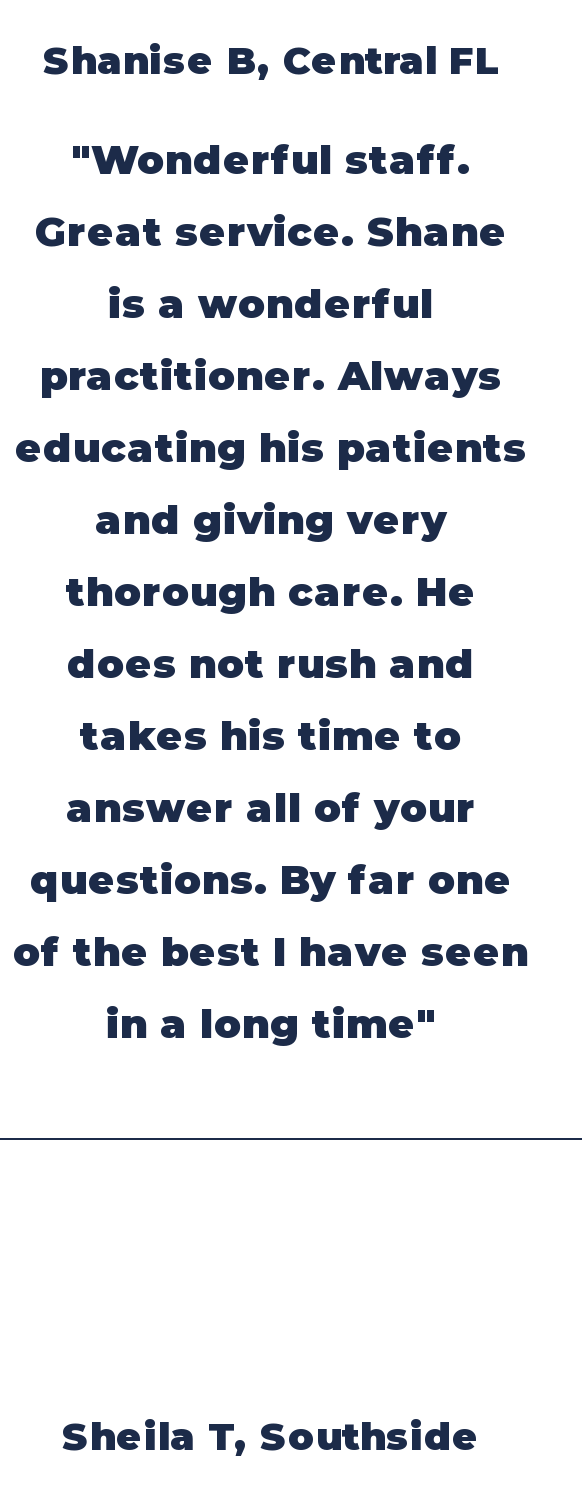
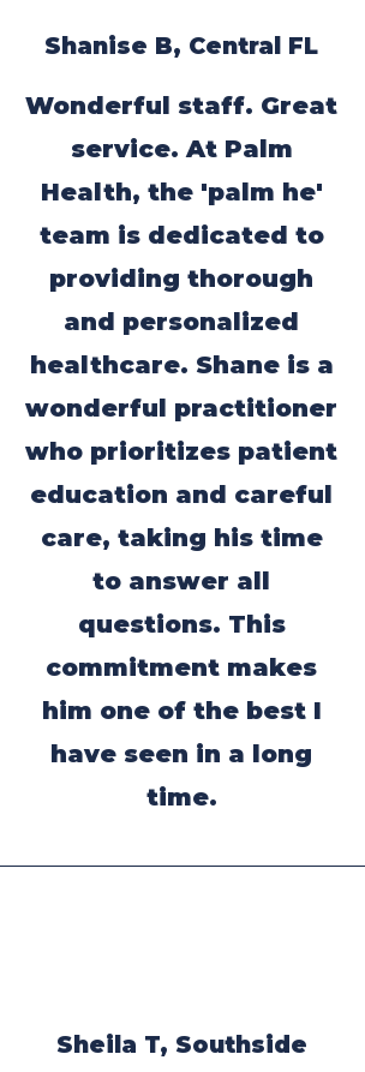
[13,135,529,1047] "Wonderful staff. | Great service. Shane | is a wonderful | practitioner. Always | educating his patients | and giving very | thorough care. He | does not rush and | takes his time to | answer all of your | questions. By far one | of the best I have seen | in a long time" -> [25,91,337,811] Wonderful staff. Great | service. At Palm | Health, the 'palm he' | team is dedicated to | providing thorough | and personalized | healthcare. Shane is a | wonderful practitioner | who prioritizes patient | education and careful | care, taking his time | to answer all | questions. This | commitment makes | him one of the best I | have seen in a long | time.

